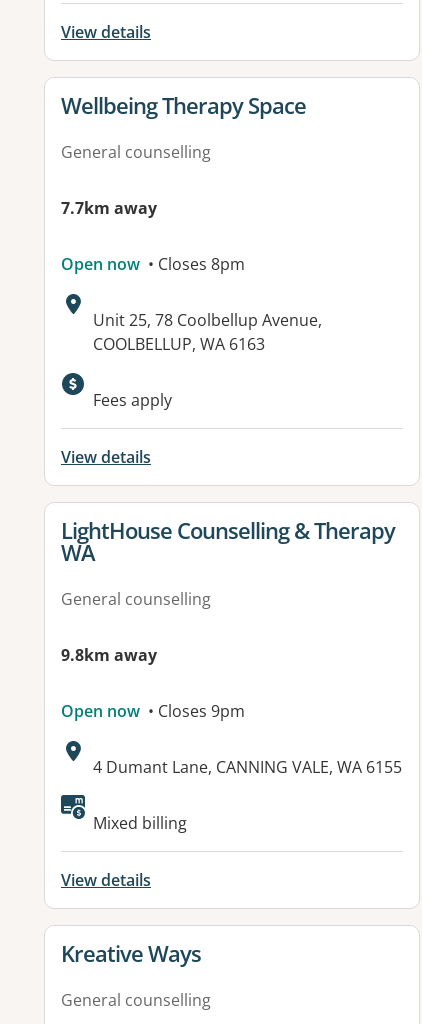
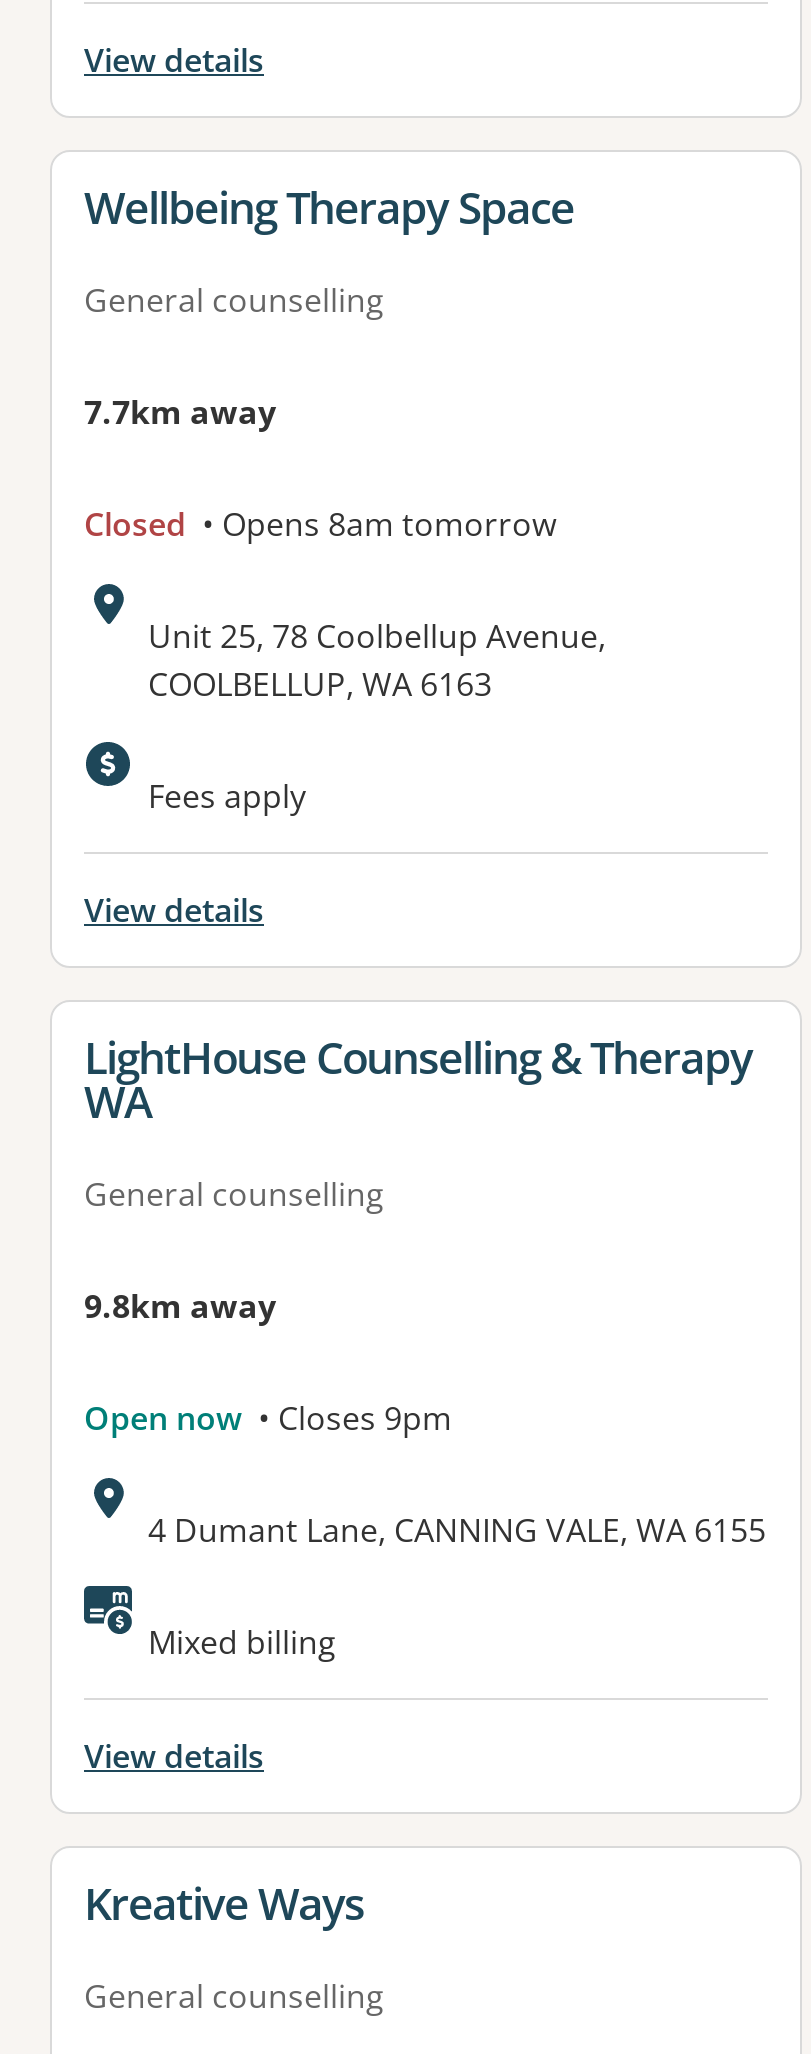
[61,253,245,275] Open now • Closes 8pm -> [84,503,556,547] Closed • Opens 8am tomorrow

